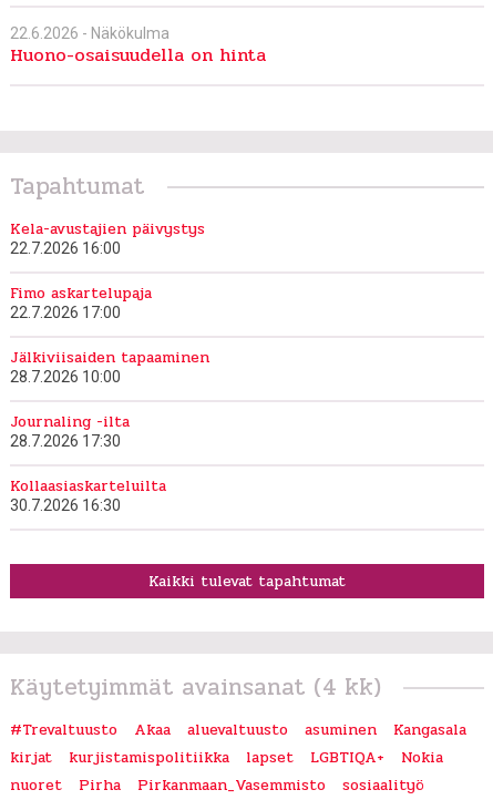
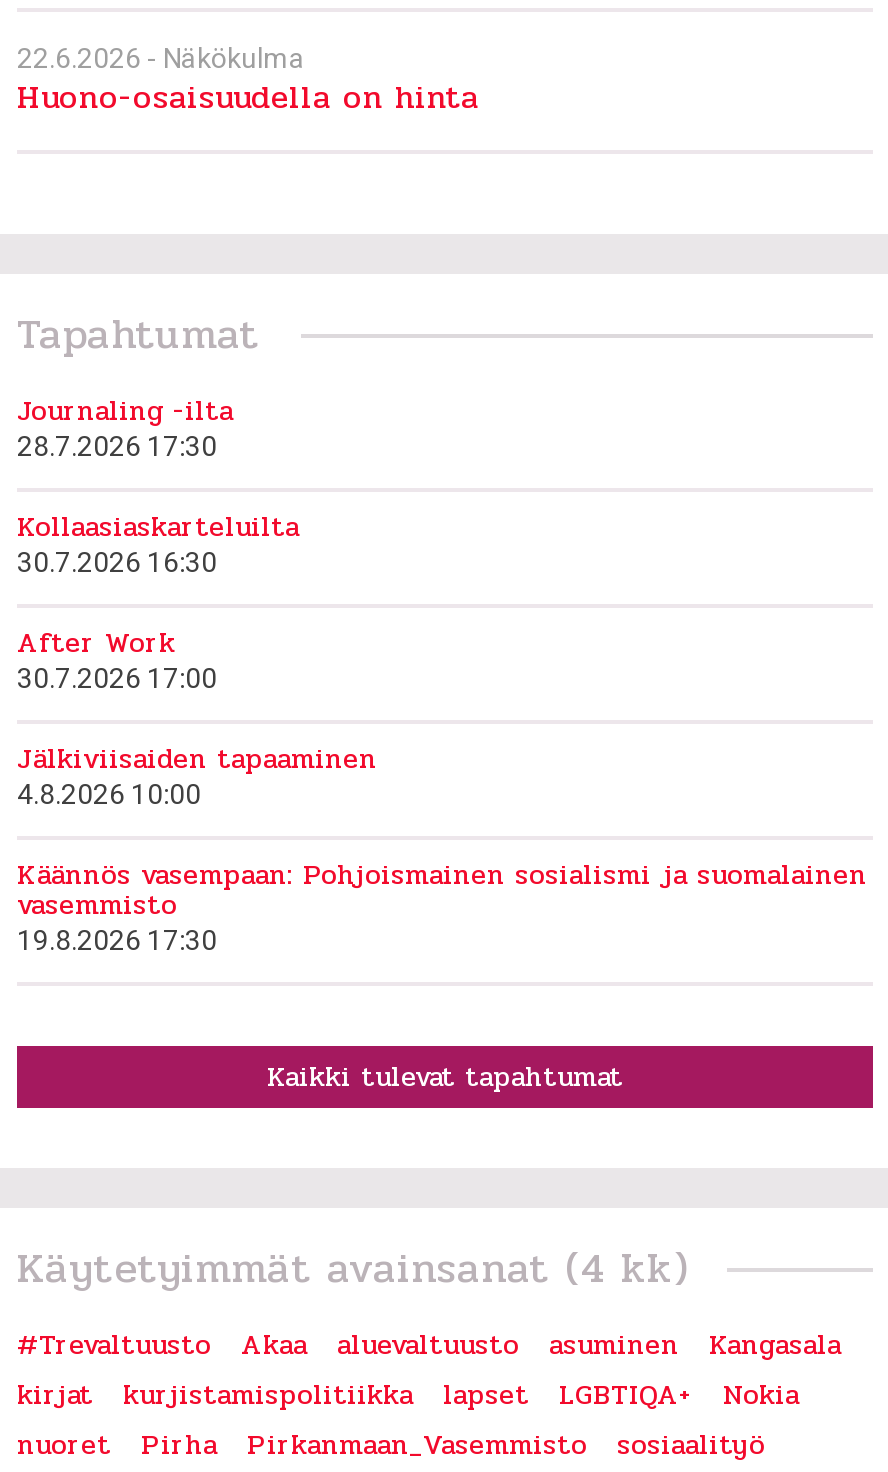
[10,218,205,386] Kela-avustajien päivystys | 22.7.2026 16:00 | Fimo askartelupaja | 22.7.2026 17:00 | 28.7.2026 10:00 -> none
moved [10,346,209,369] -> [17,739,377,781]: Jälkiviisaiden tapaaminen
moved [10,410,166,515] -> [17,391,299,579]: Journaling -ilta | 28.7.2026 17:30 | Kollaasiaskarteluilta | 30.7.2026 16:30
none -> [17,623,867,957] After Work | 30.7.2026 17:00 | 4.8.2026 10:00 | Käännös vasempaan: Pohjoismainen sosialismi ja suomalainen | vasemmisto | 19.8.2026 17:30

